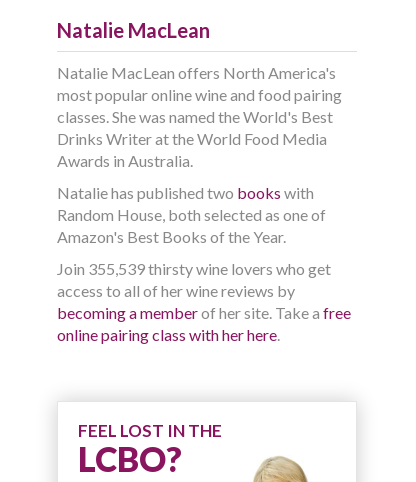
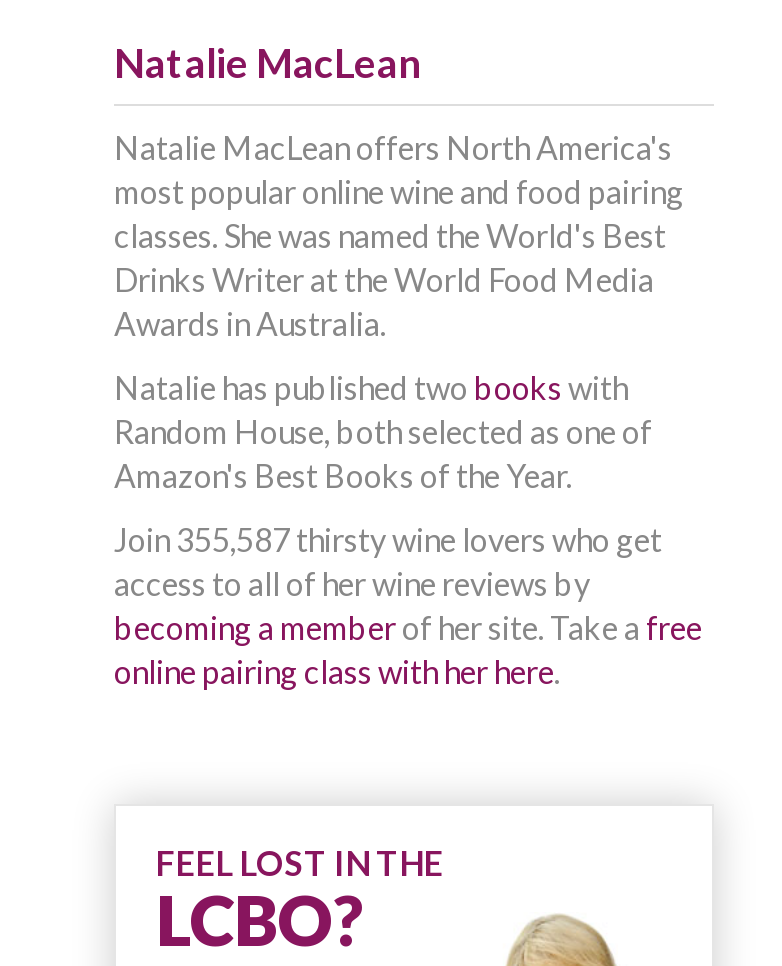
[57,259,331,278] Join 355,539 thirsty wine lovers who get -> [114,520,662,558] Join 355,587 thirsty wine lovers who get

